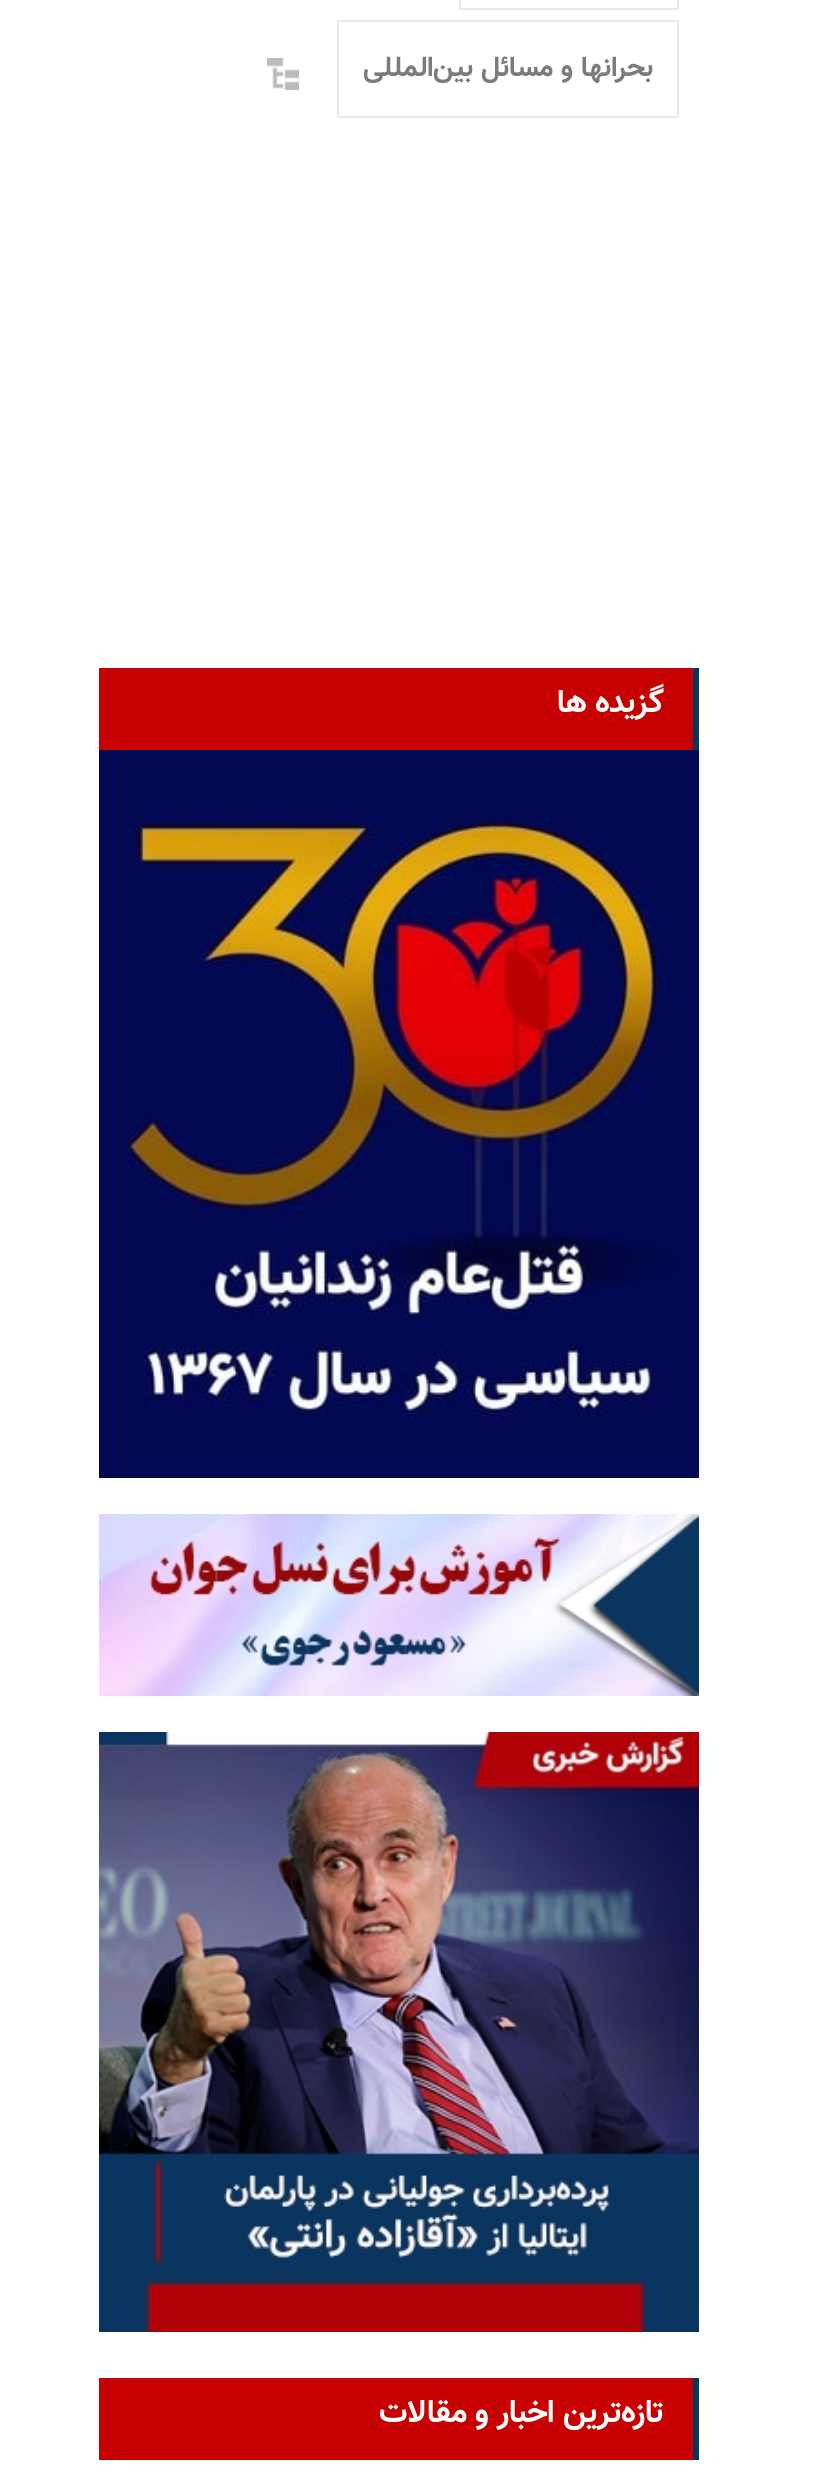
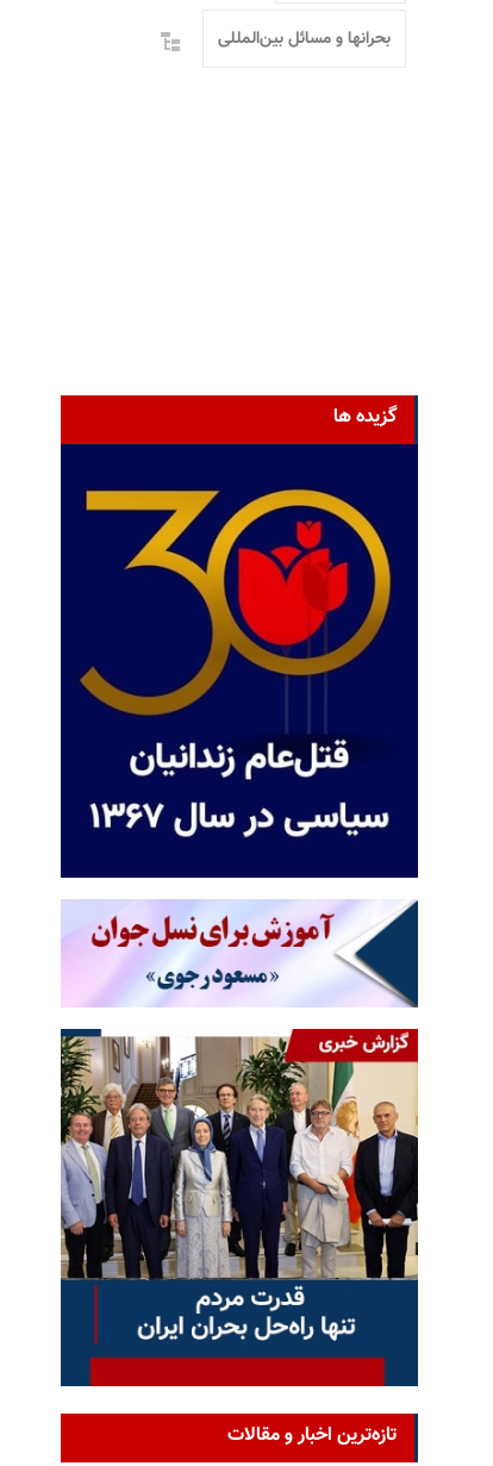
[97,1742,701,2260] [image] -> [60,1036,419,1342] [image]

